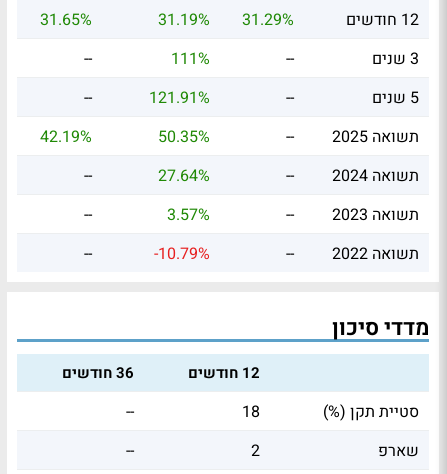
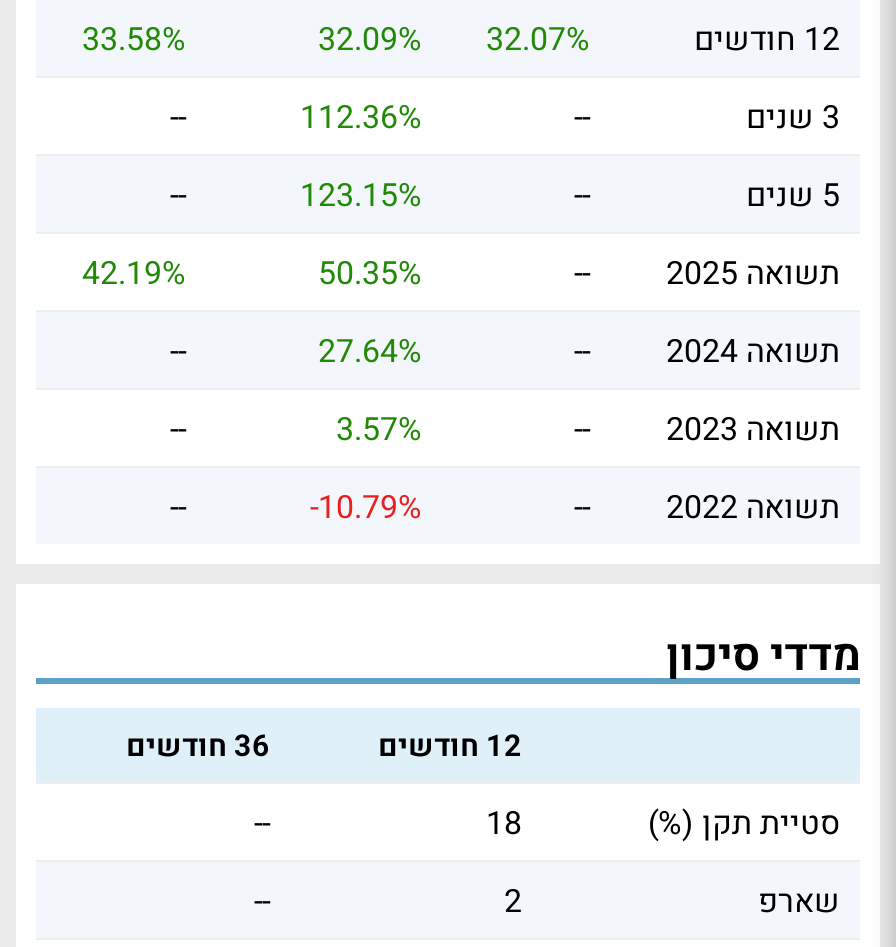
[40,8,92,32] 31.65% -> [82,17,186,65] 33.58%
[158,8,210,32] 31.19% -> [318,17,422,65] 32.09%
[242,8,294,32] 31.29% -> [486,17,590,65] 32.07%
[171,47,210,71] 111% -> [300,95,422,143] 112.36%
[149,86,210,110] 121.91% -> [300,173,422,221] 123.15%

